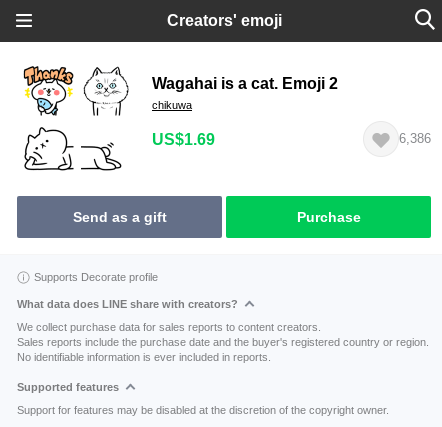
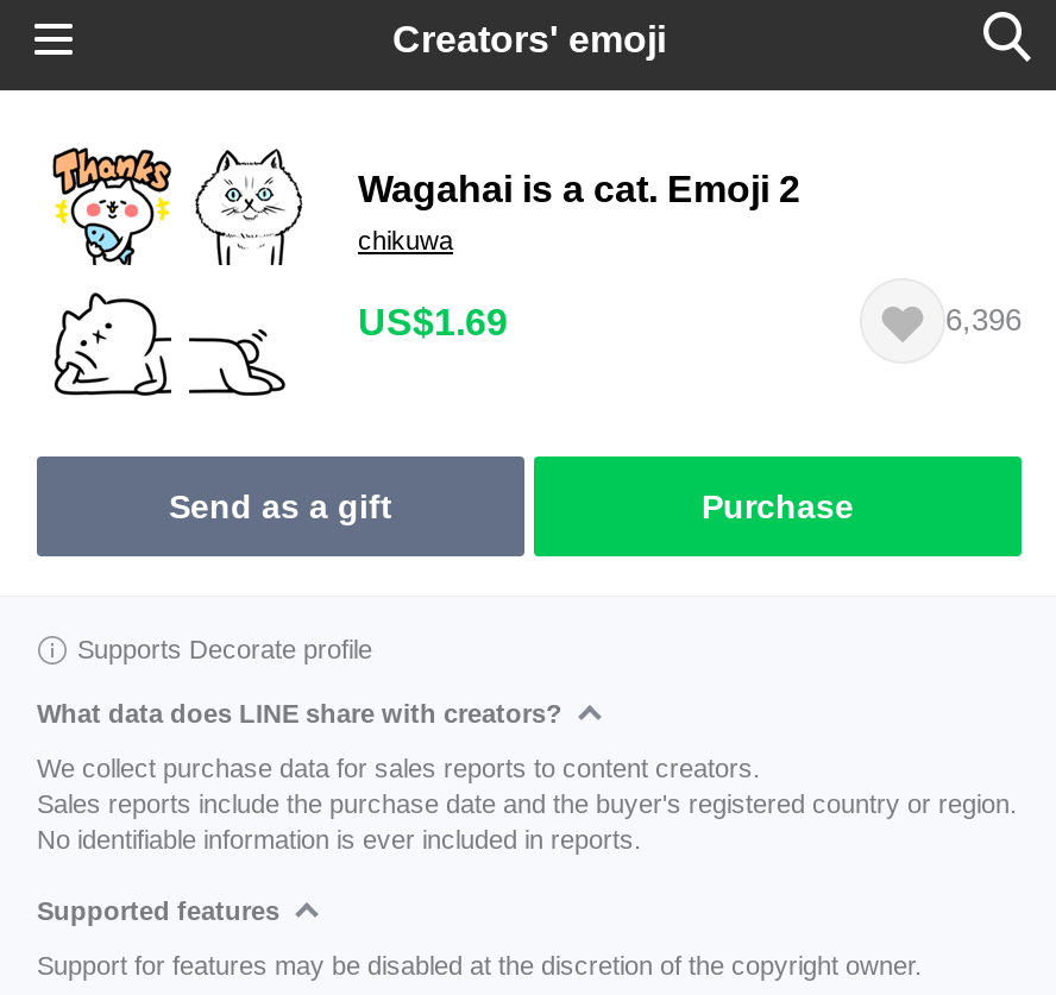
[399,131,431,146] 6,386 -> [945,302,1022,338] 6,396

